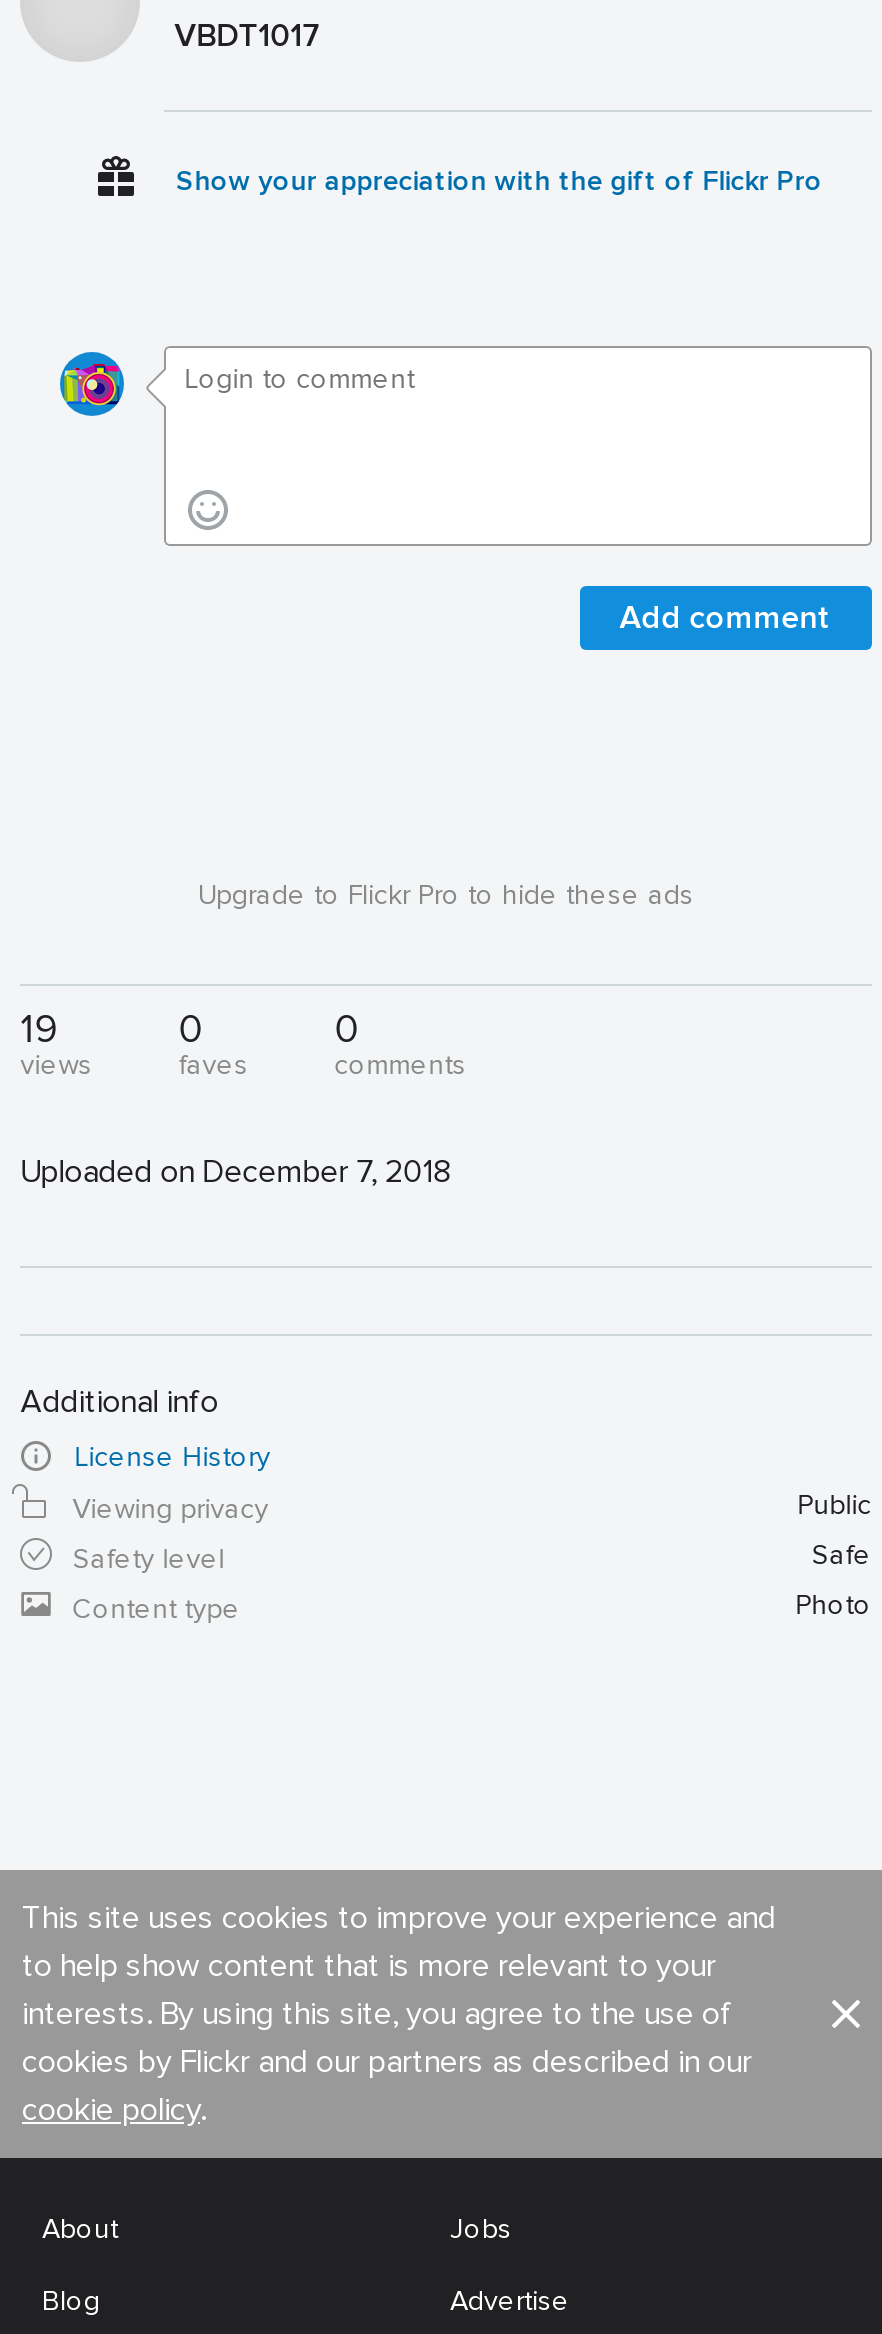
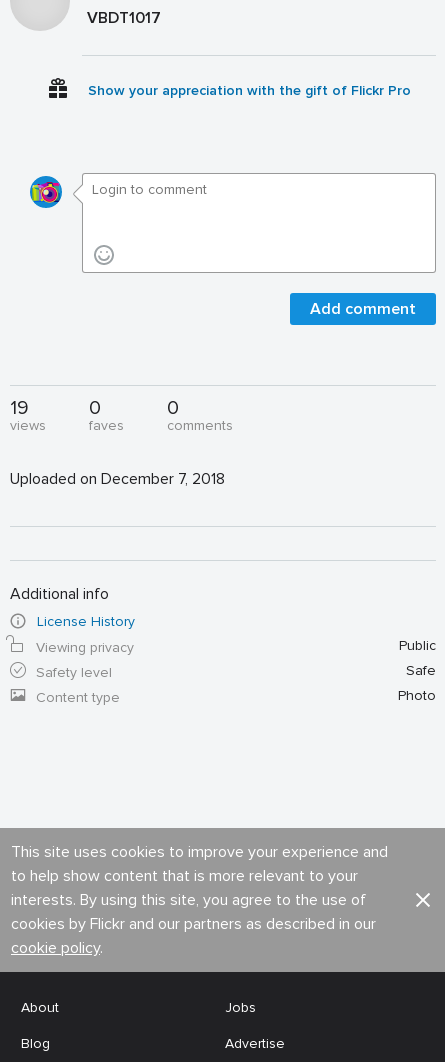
[198,878,694,912] Upgrade to Flickr Pro to hide these ads -> none

